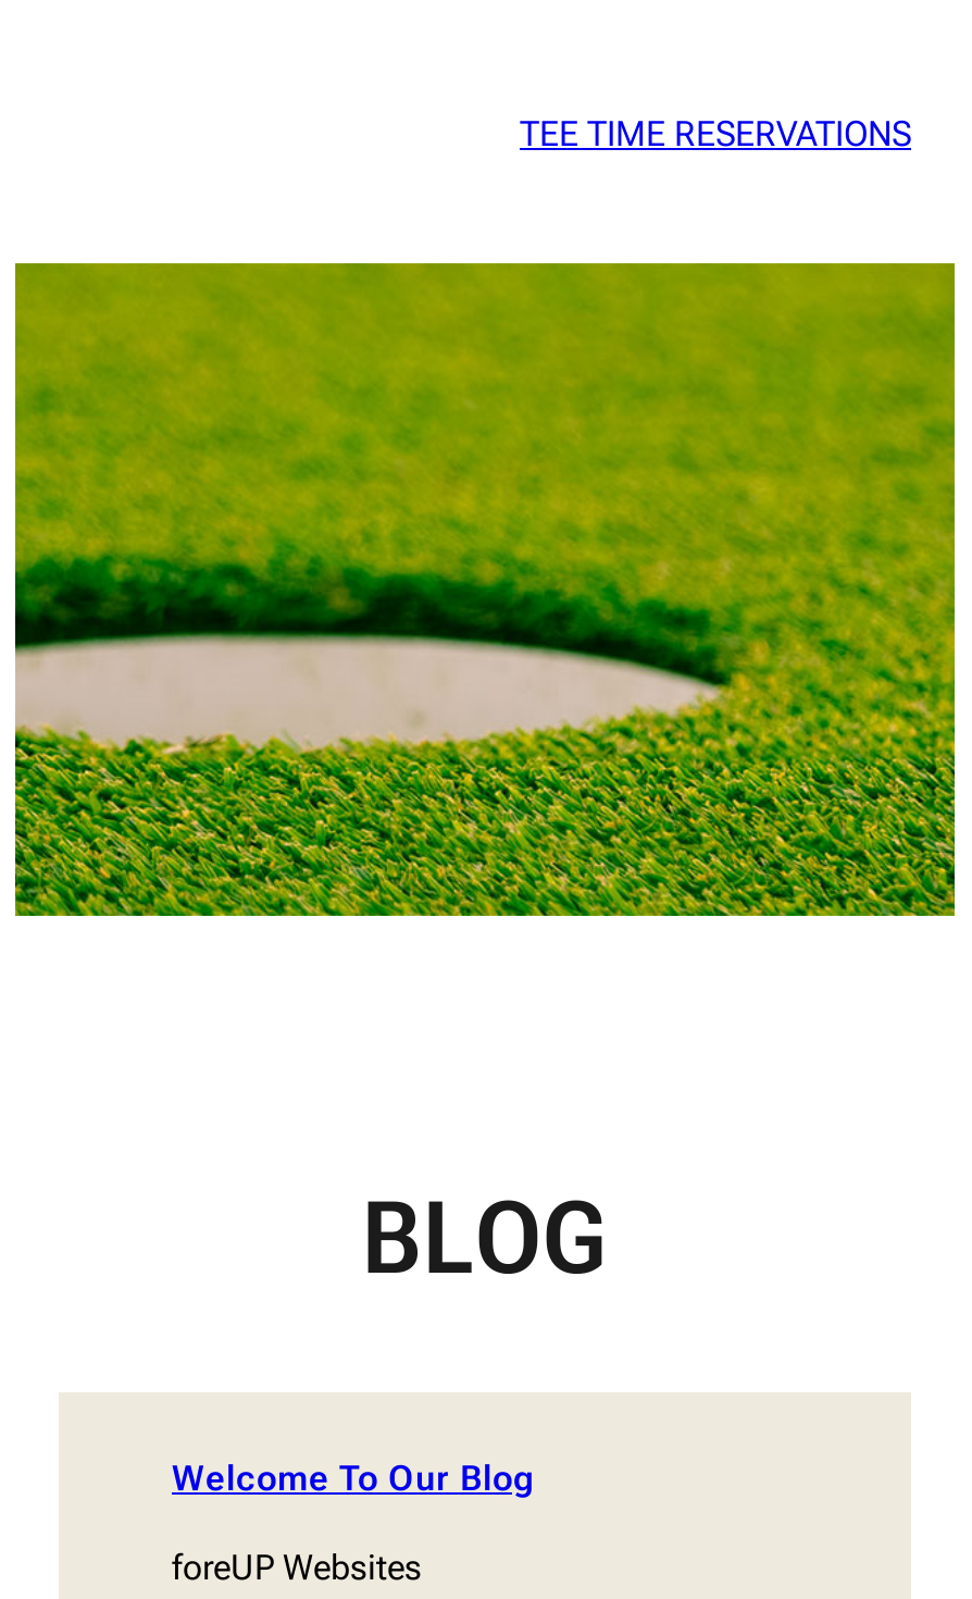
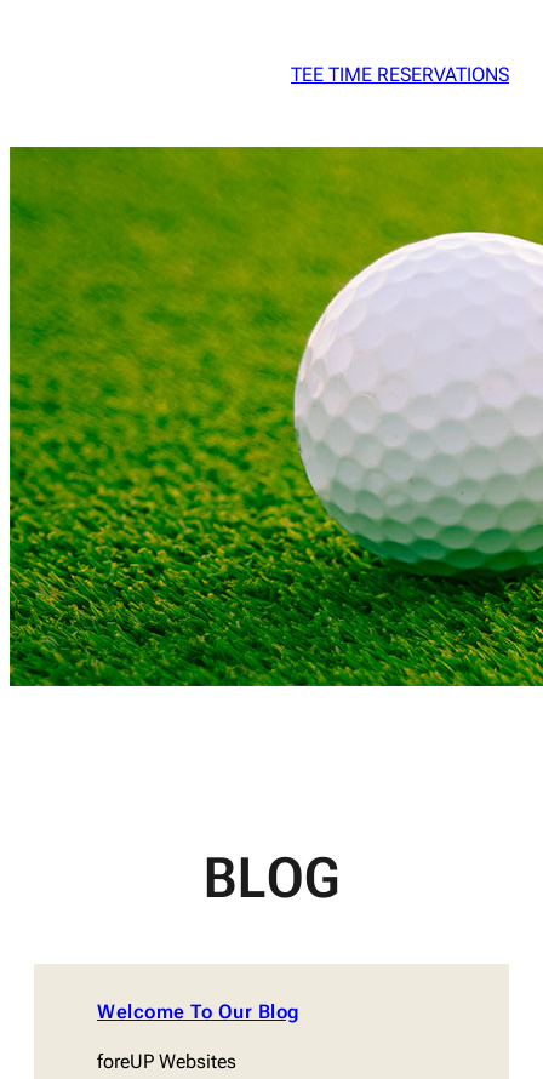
[13,263,965,918] [image] -> [8,145,539,687] [image]

